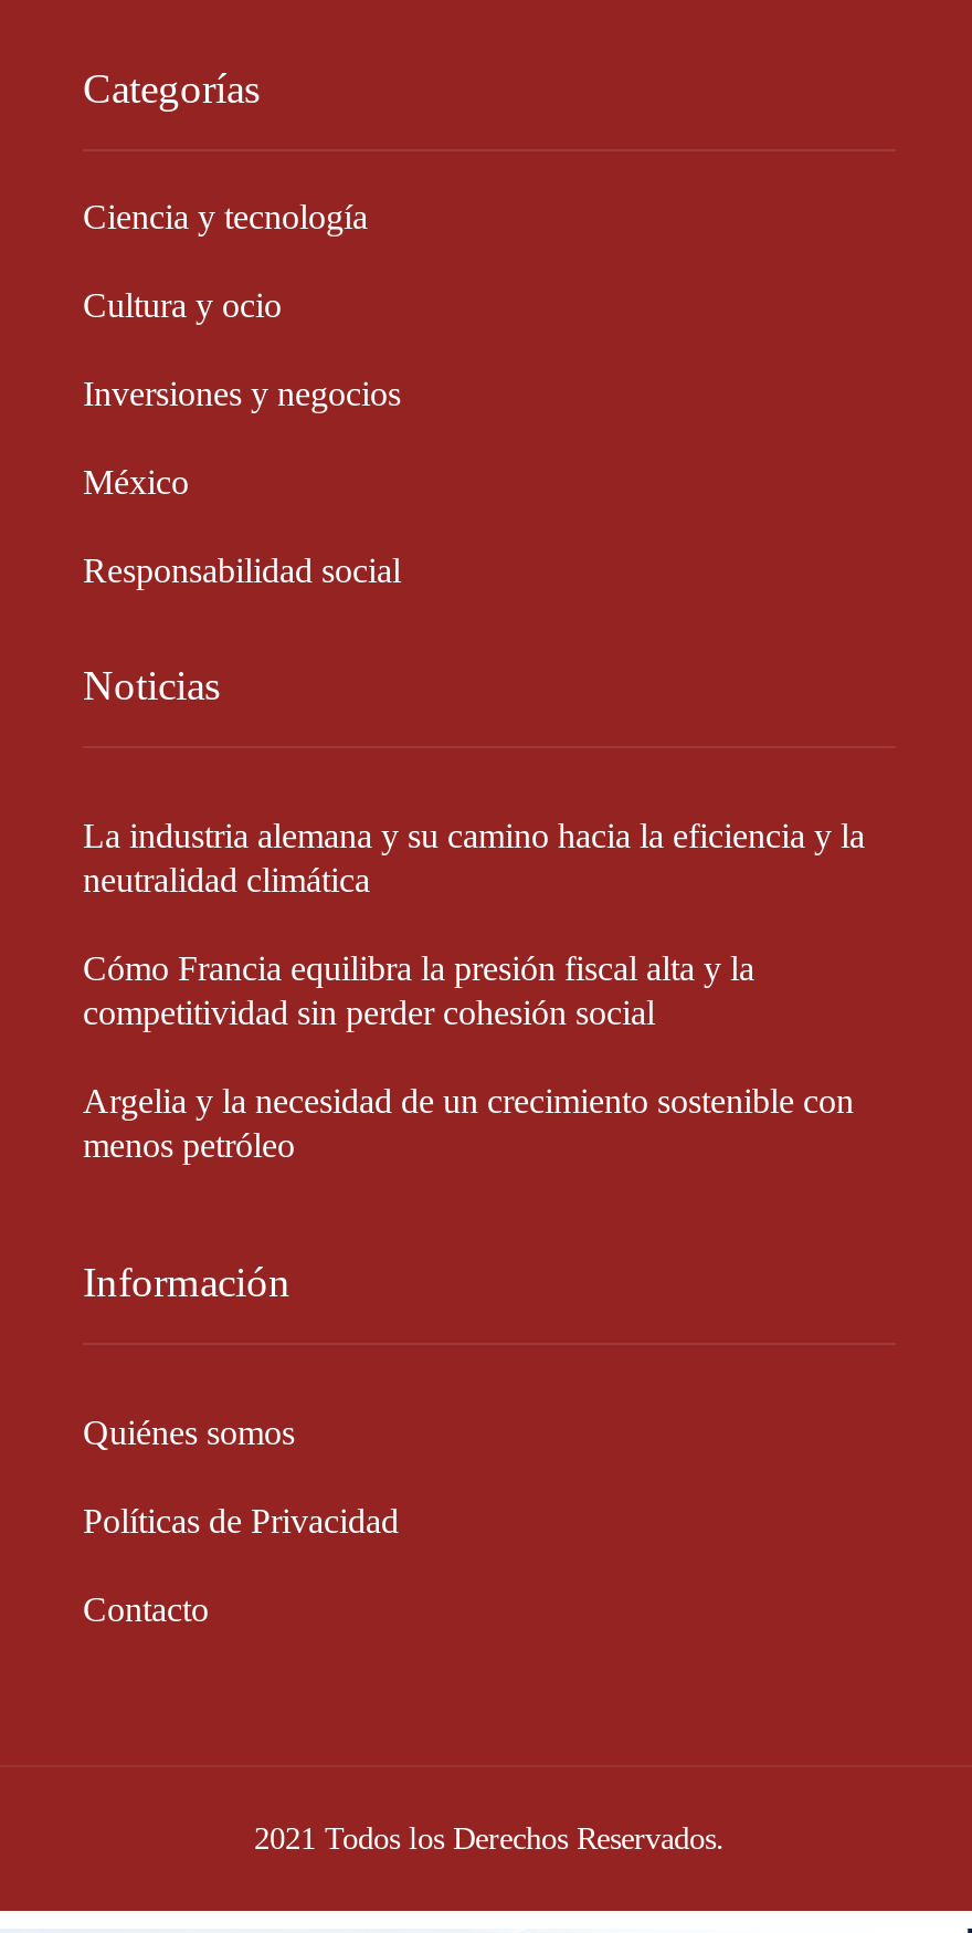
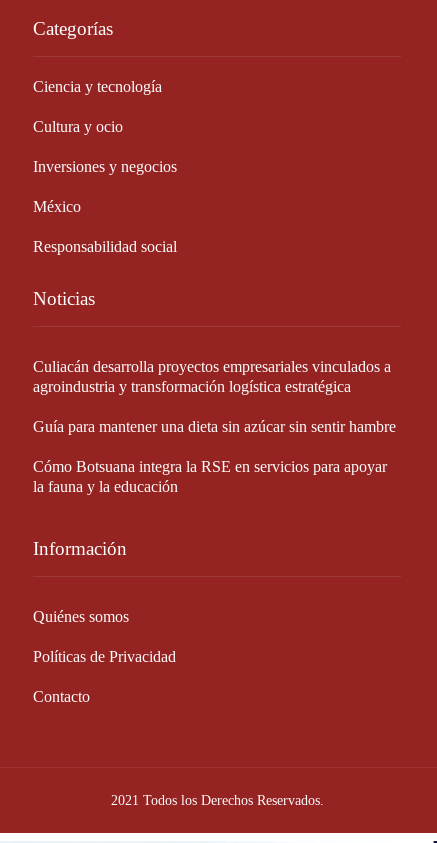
[83,818,865,900] La industria alemana y su camino hacia la eficiencia y la | neutralidad climática -> [33,358,391,395] Culiacán desarrolla proyectos empresariales vinculados a | agroindustria y transformación logística estratégica
[83,950,754,1032] Cómo Francia equilibra la presión fiscal alta y la | competitividad sin perder cohesión social -> [33,418,396,435] Guía para mantener una dieta sin azúcar sin sentir hambre
[83,1083,854,1165] Argelia y la necesidad de un crecimiento sostenible con | menos petróleo -> [33,458,387,495] Cómo Botsuana integra la RSE en servicios para apoyar | la fauna y la educación

